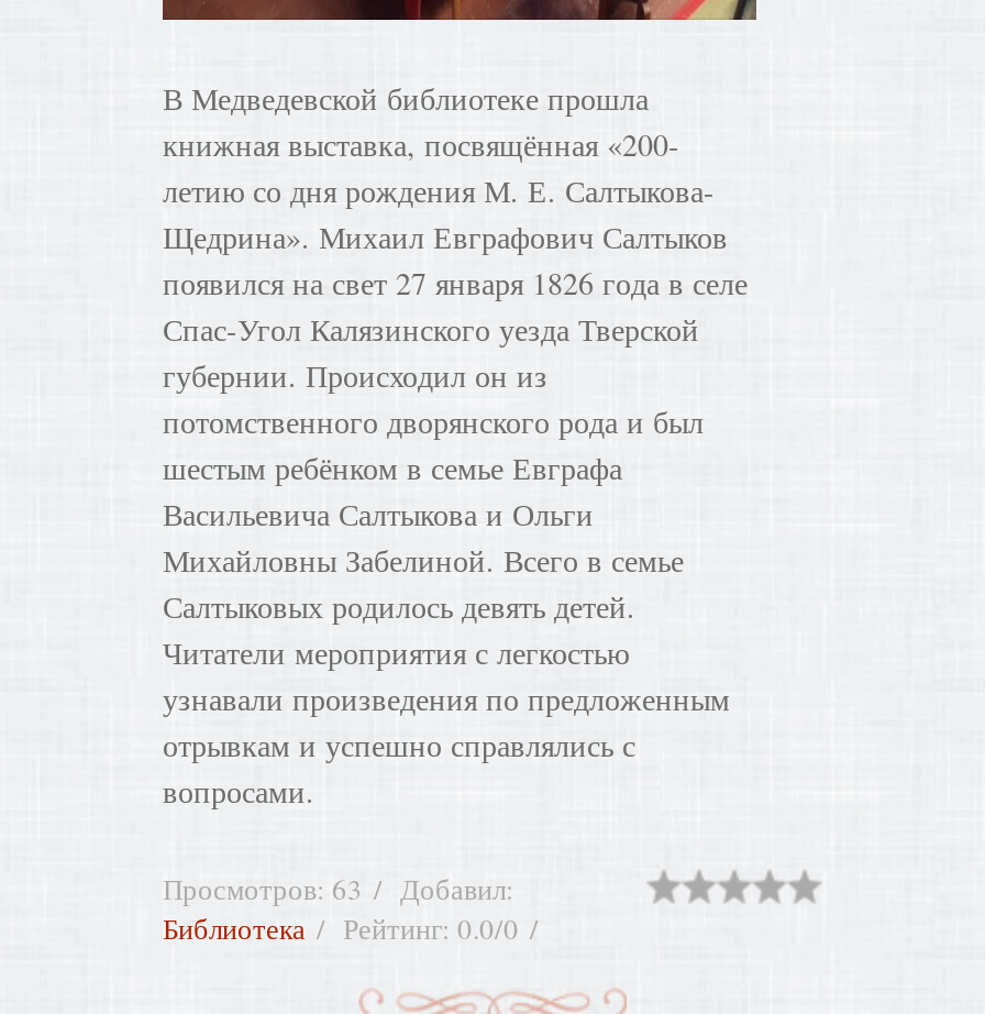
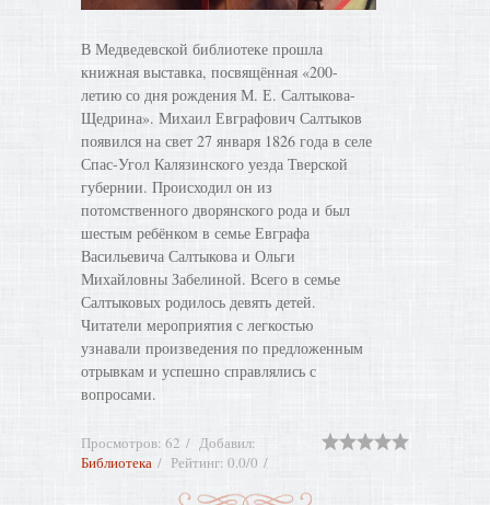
[163,869,514,908] Просмотров: 63 Добавил: -> [81,433,256,452] Просмотров: 62 Добавил:

